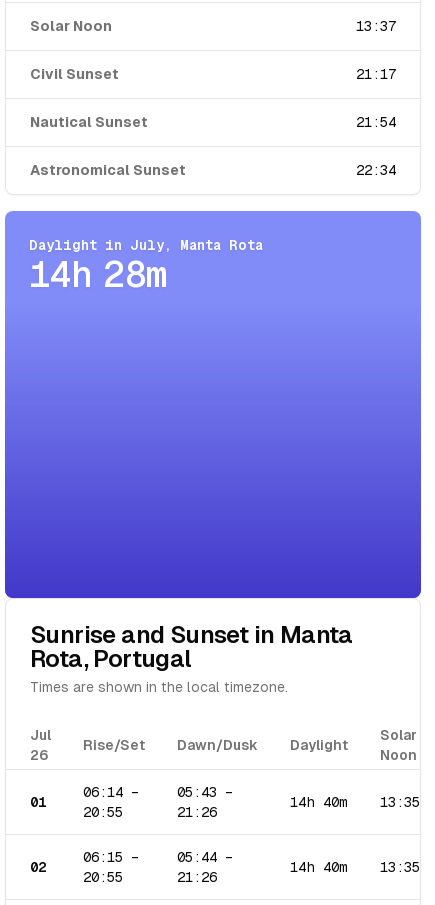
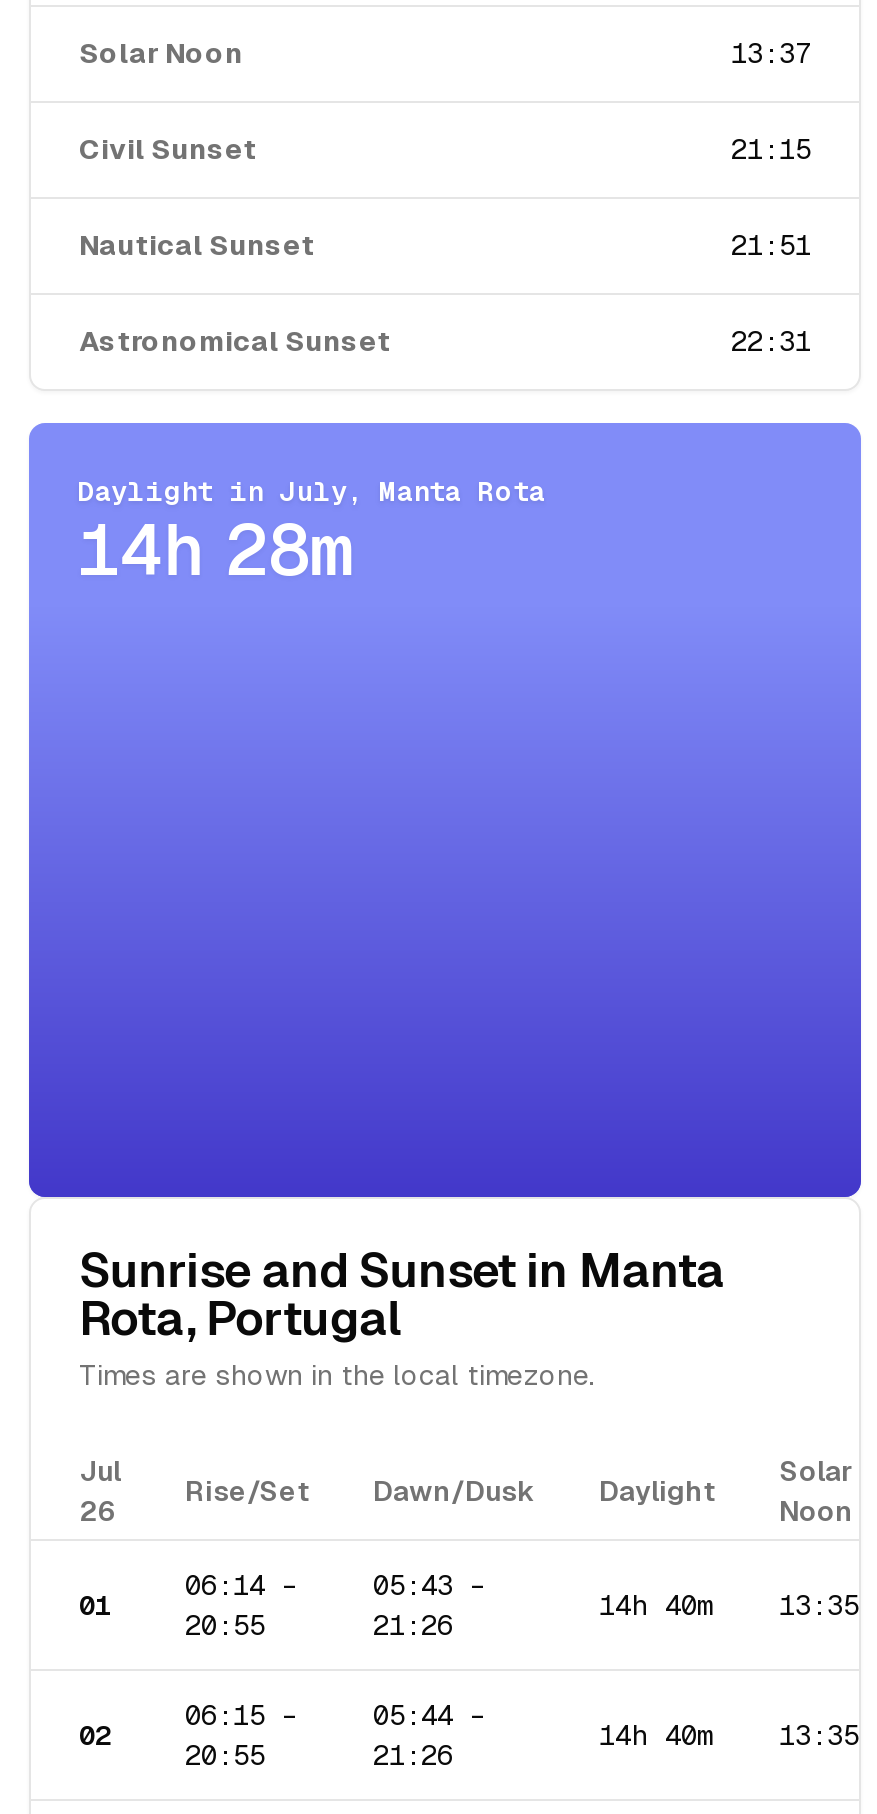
[356,66,396,82] 21:17 -> [731,133,811,165] 21:15
[356,114,396,130] 21:54 -> [731,229,811,261] 21:51
[356,162,396,178] 22:34 -> [731,325,811,357] 22:31

